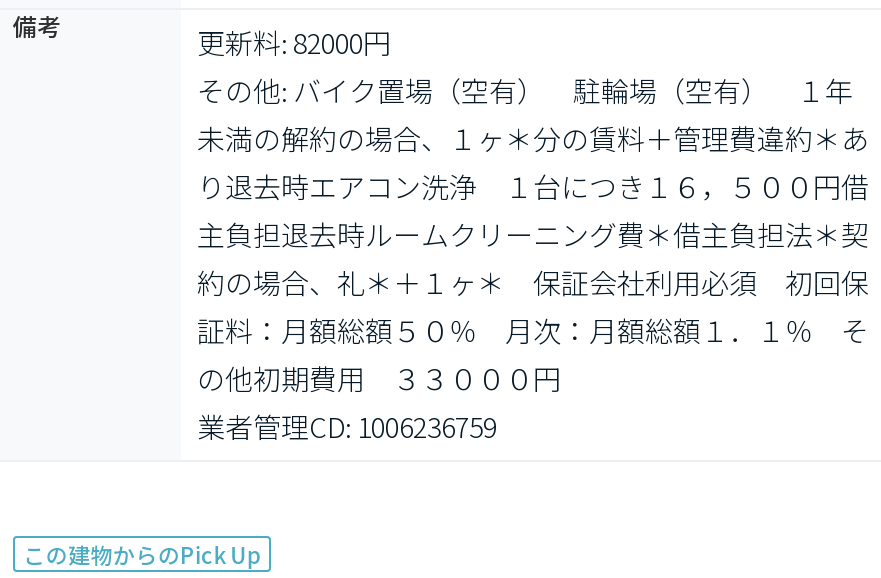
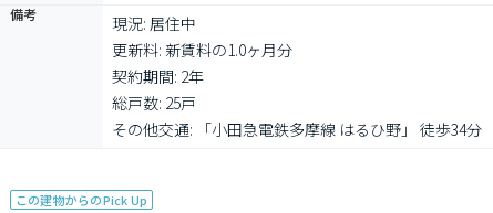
[197,22,869,446] 更新料: 82000円 | その他: バイク置場（空有） 駐輪場（空有） １年 | 未満の解約の場合、１ヶ＊分の賃料＋管理費違約＊あ | り退去時エアコン洗浄 １台につき１６，５００円借 | 主負担退去時ルームクリーニング費＊借主負担法＊契 | 約の場合、礼＊＋１ヶ＊ 保証会社利用必須 初回保 | 証料：月額総額５０％ 月次：月額総額１．１％ そ | の他初期費用 ３３０００円 | 業者管理CD: 1006236759 -> [112,12,482,140] 現況: 居住中 | 更新料: 新賃料の1.0ヶ月分 | 契約期間: 2年 | 総戸数: 25戸 | その他交通: 「小田急電鉄多摩線 はるひ野」 徒歩34分

